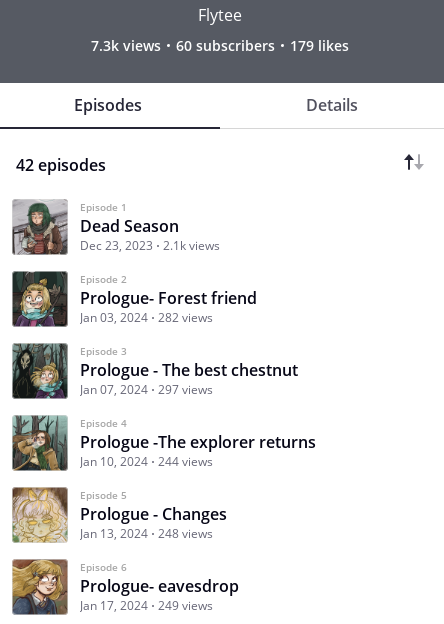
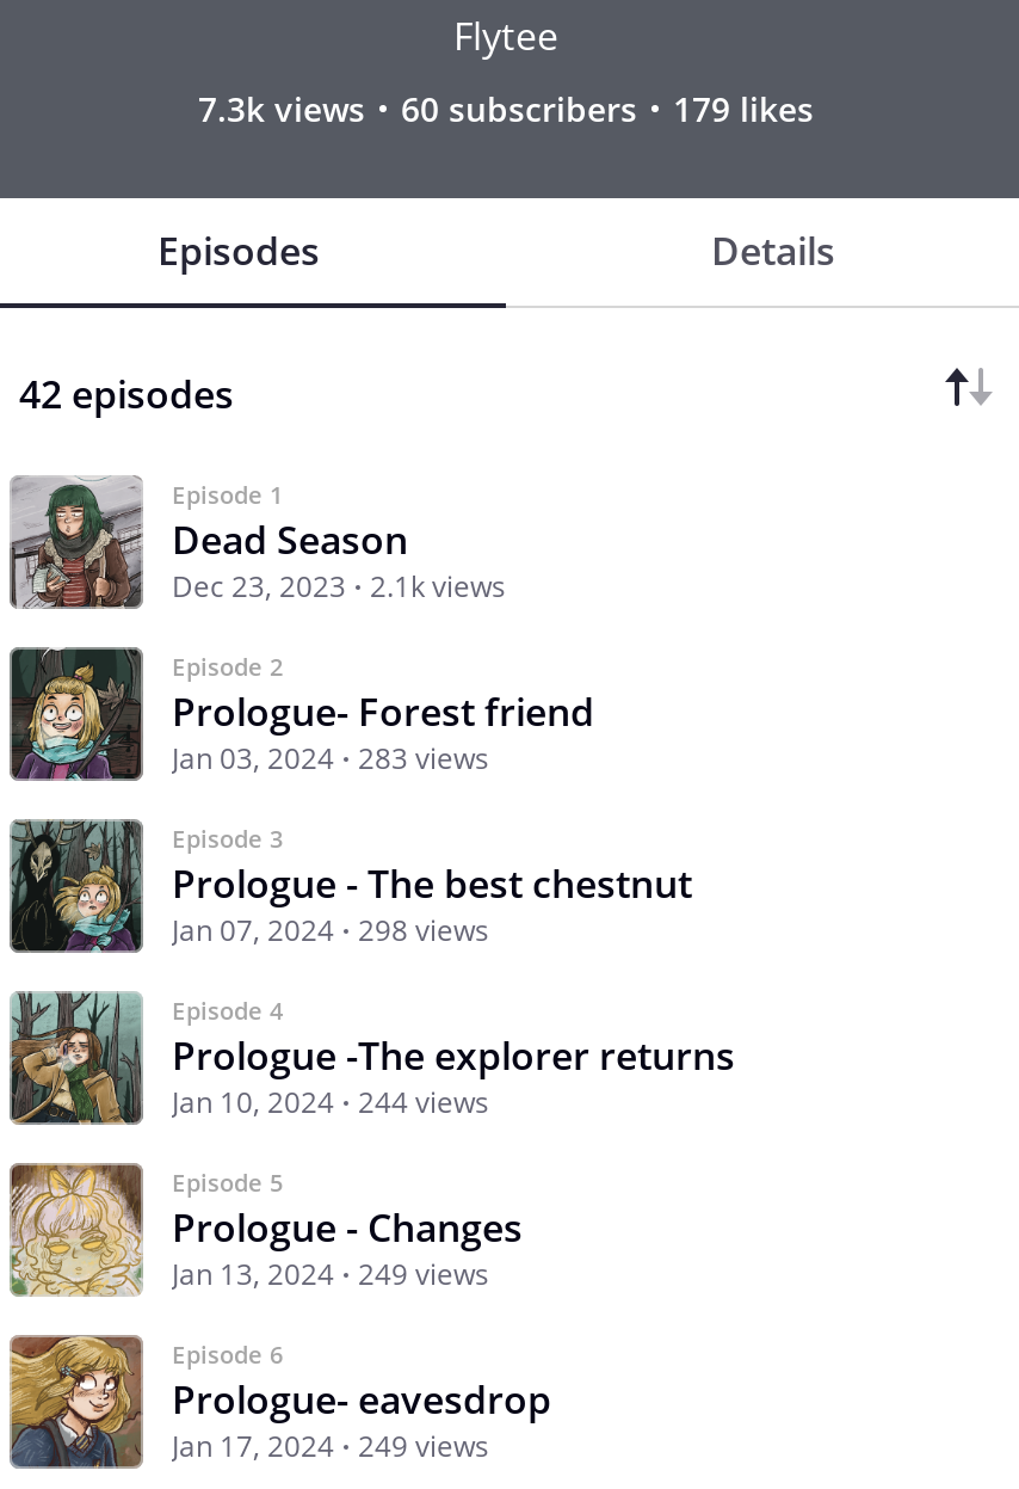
[80,309,213,326] Jan 03, 2024 282 views -> [172,738,489,779] Jan 03, 2024 283 views
[80,381,213,398] Jan 07, 2024 297 views -> [172,910,489,950] Jan 07, 2024 298 views
[80,525,213,542] Jan 13, 2024 248 views -> [172,1254,489,1294] Jan 13, 2024 249 views

